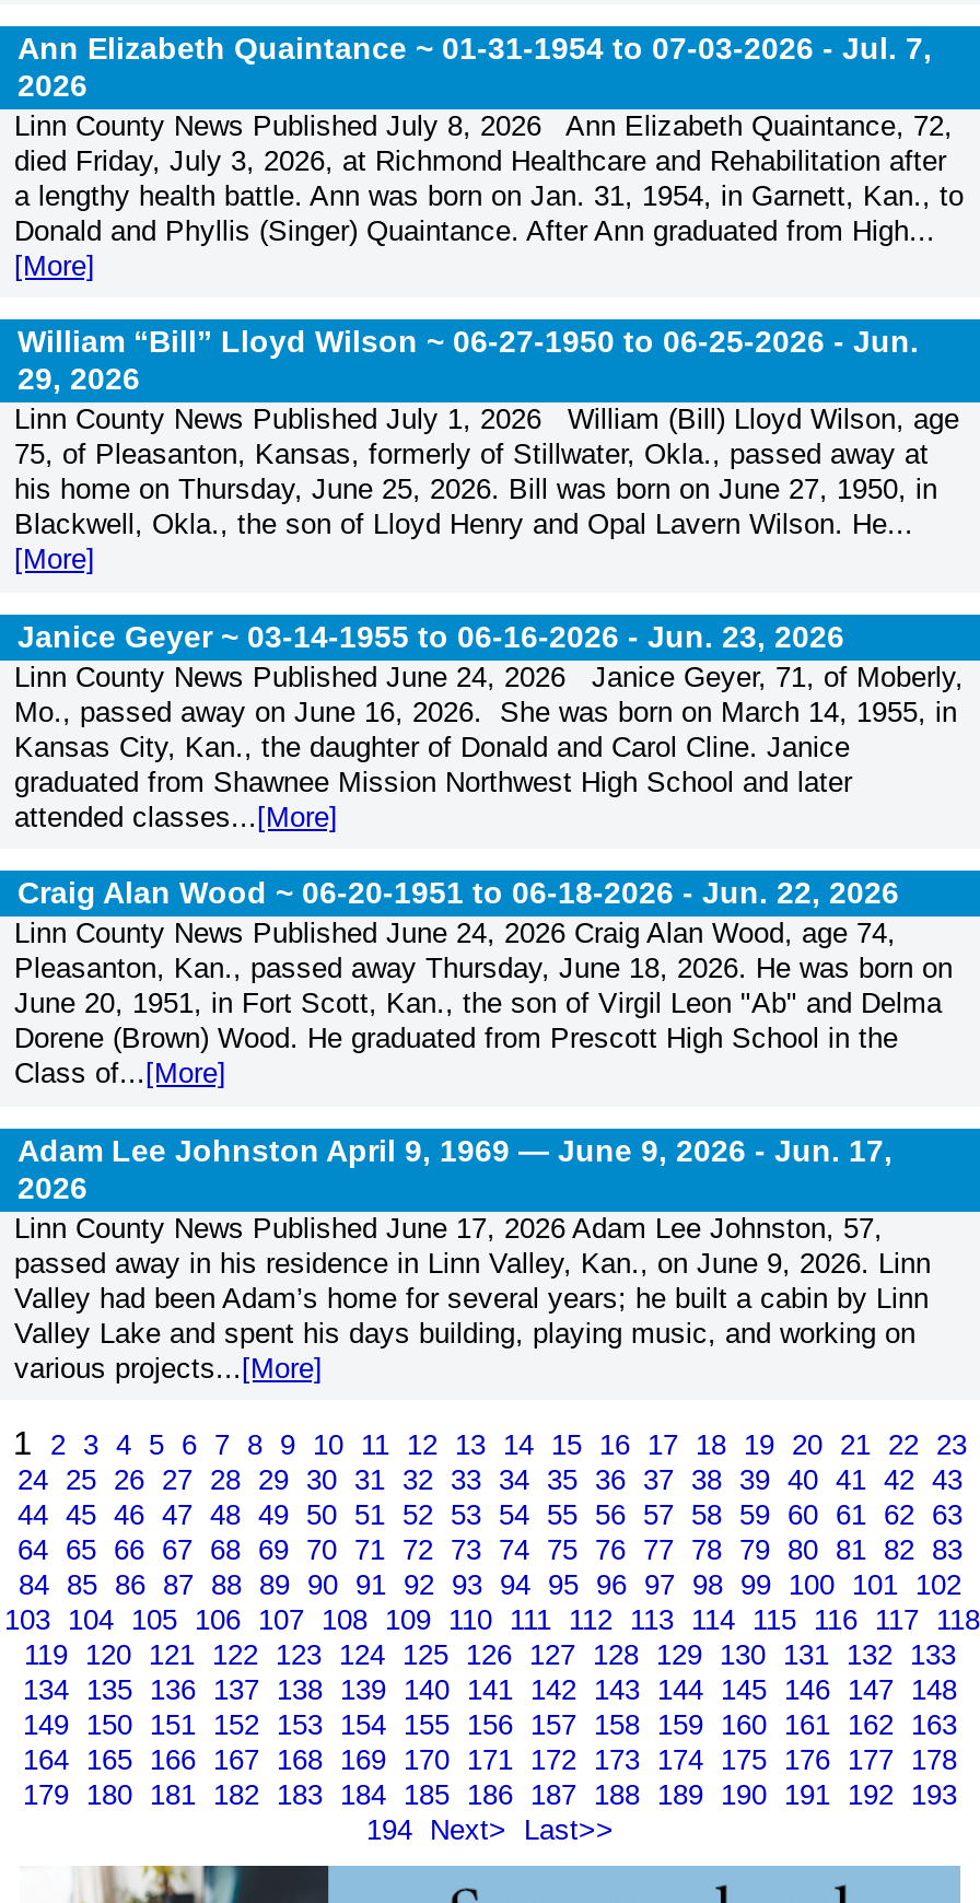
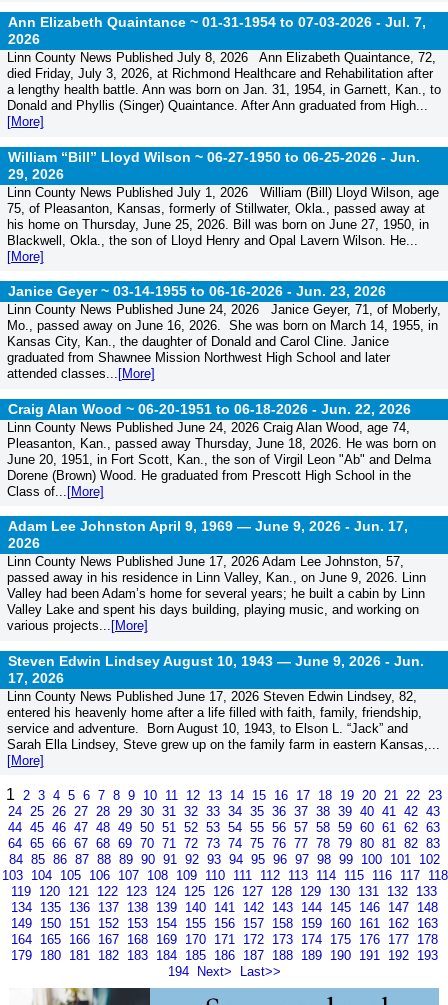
none -> [6,653,439,768] Steven Edwin Lindsey August 10, 1943 — June 9, 2026 - Jun. | 17, 2026 | Linn County News Published June 17, 2026 Steven Edwin Lindsey, 82, | entered his heavenly home after a life filled with faith, family, friendship, | service and adventure. Born August 10, 1943, to Elson L. “Jack” and | Sarah Ella Lindsey, Steve grew up on the family farm in eastern Kansas,... | [More]

